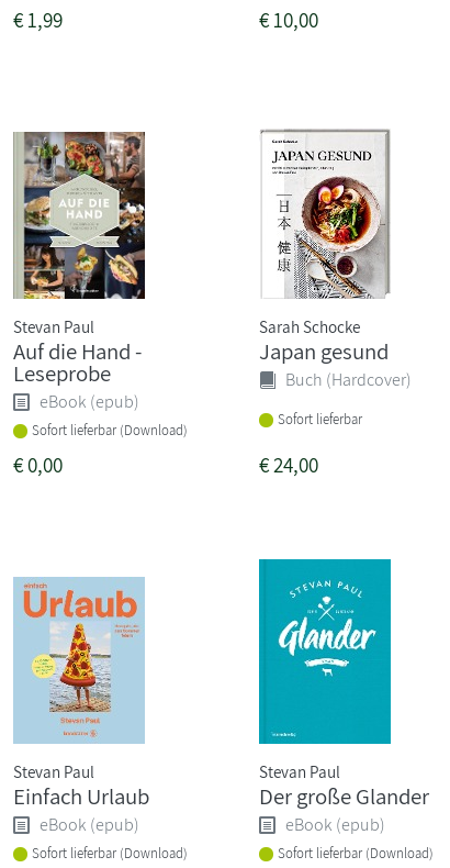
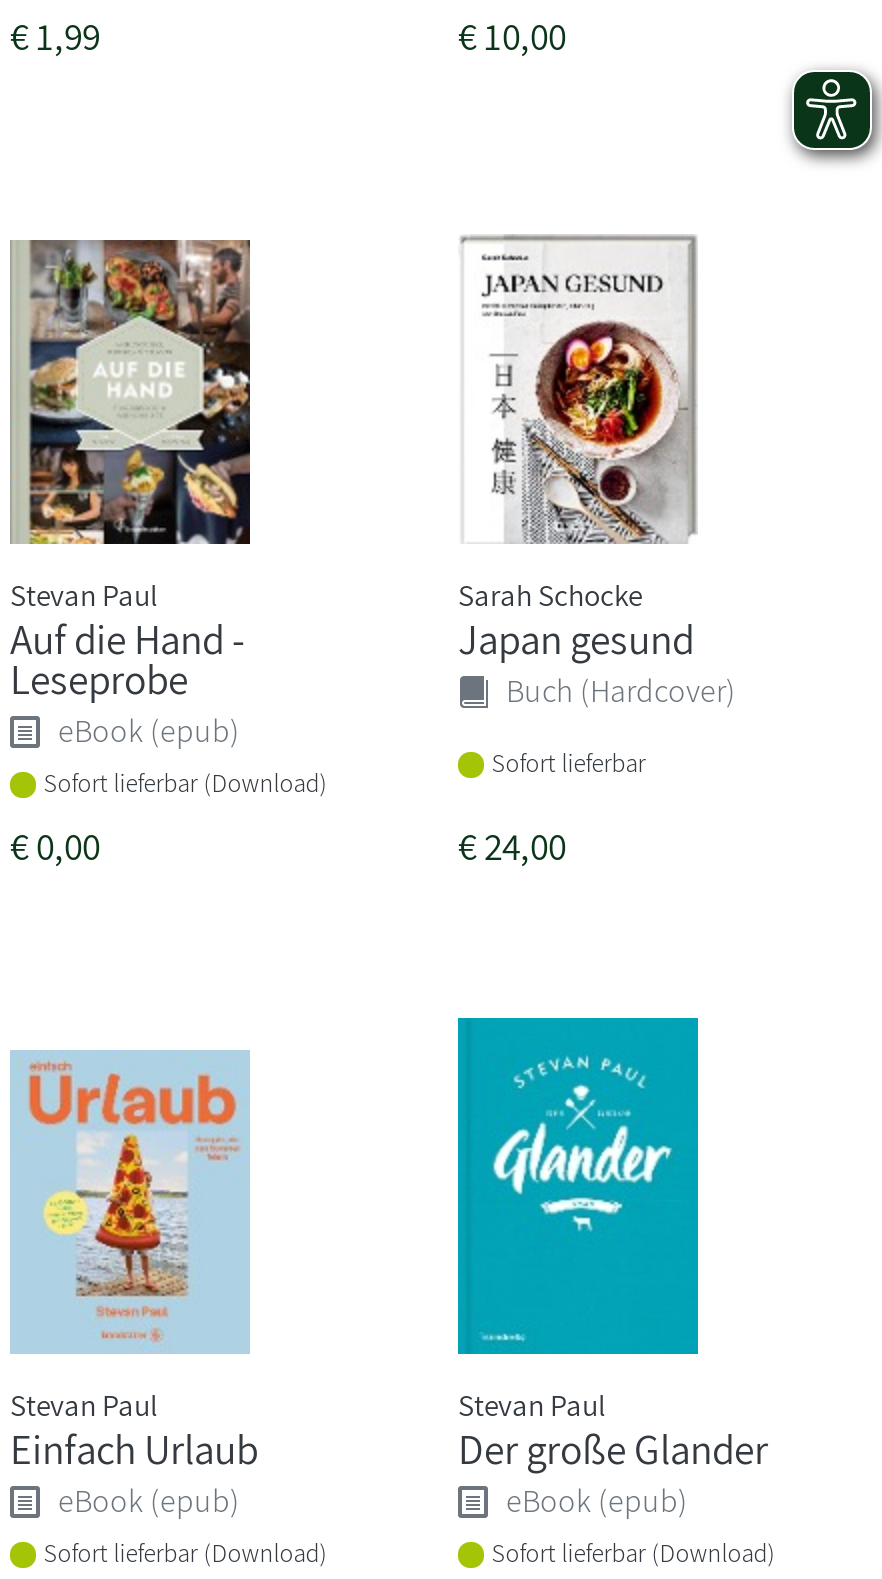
none -> [790,68,876,164] [image]

